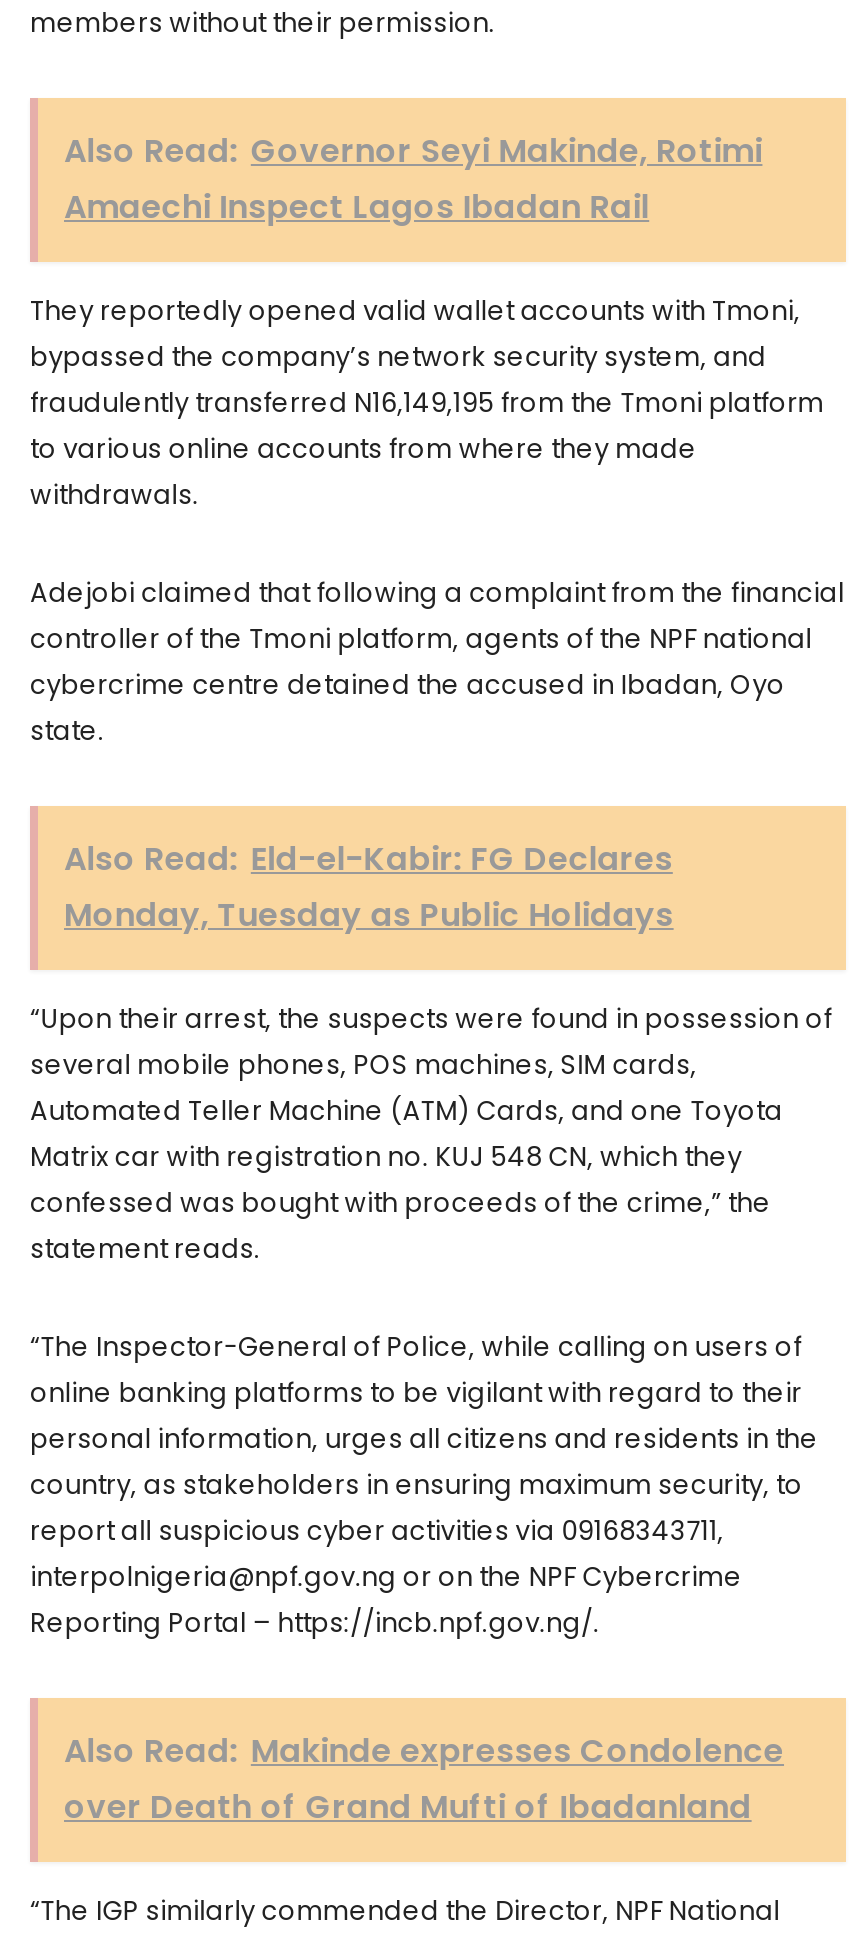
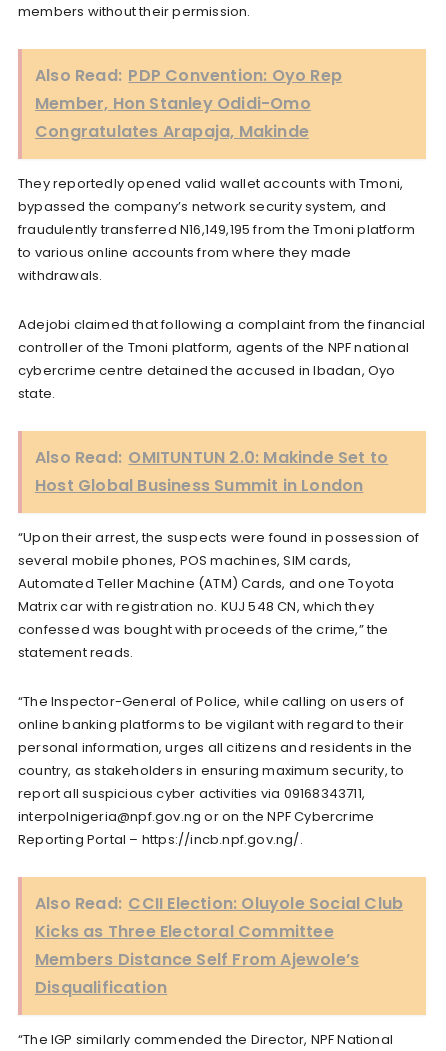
[64,128,762,230] Also Read: Governor Seyi Makinde, Rotimi | Amaechi Inspect Lagos Ibadan Rail -> [35,64,342,143] Also Read: PDP Convention: Oyo Rep | Member, Hon Stanley Odidi-Omo | Congratulates Arapaja, Makinde
[64,836,674,938] Also Read: Eld-el-Kabir: FG Declares | Monday, Tuesday as Public Holidays -> [35,446,388,497] Also Read: OMITUNTUN 2.0: Makinde Set to | Host Global Business Summit in London
[64,1728,784,1830] Also Read: Makinde expresses Condolence | over Death of Grand Mufti of Ibadanland -> [35,892,403,999] Also Read: CCII Election: Oluyole Social Club | Kicks as Three Electoral Committee | Members Distance Self From Ajewole’s | Disqualification

